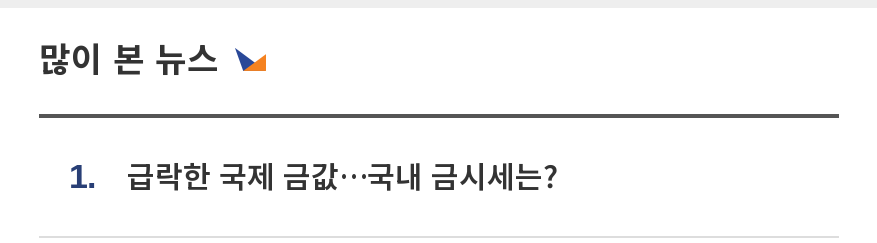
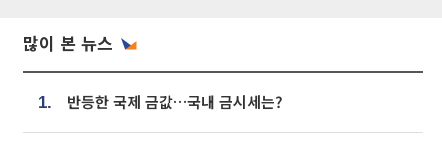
[127,154,559,196] 급락한 국제 금값…국내 금시세는? -> [67,91,283,112] 반등한 국제 금값…국내 금시세는?

